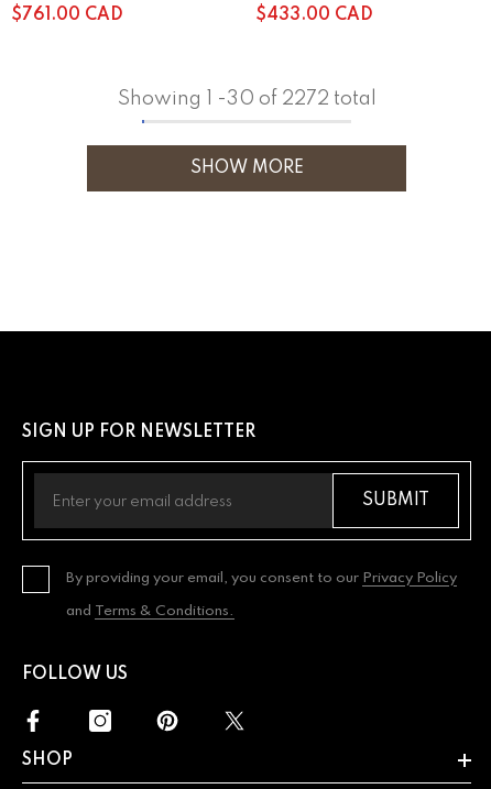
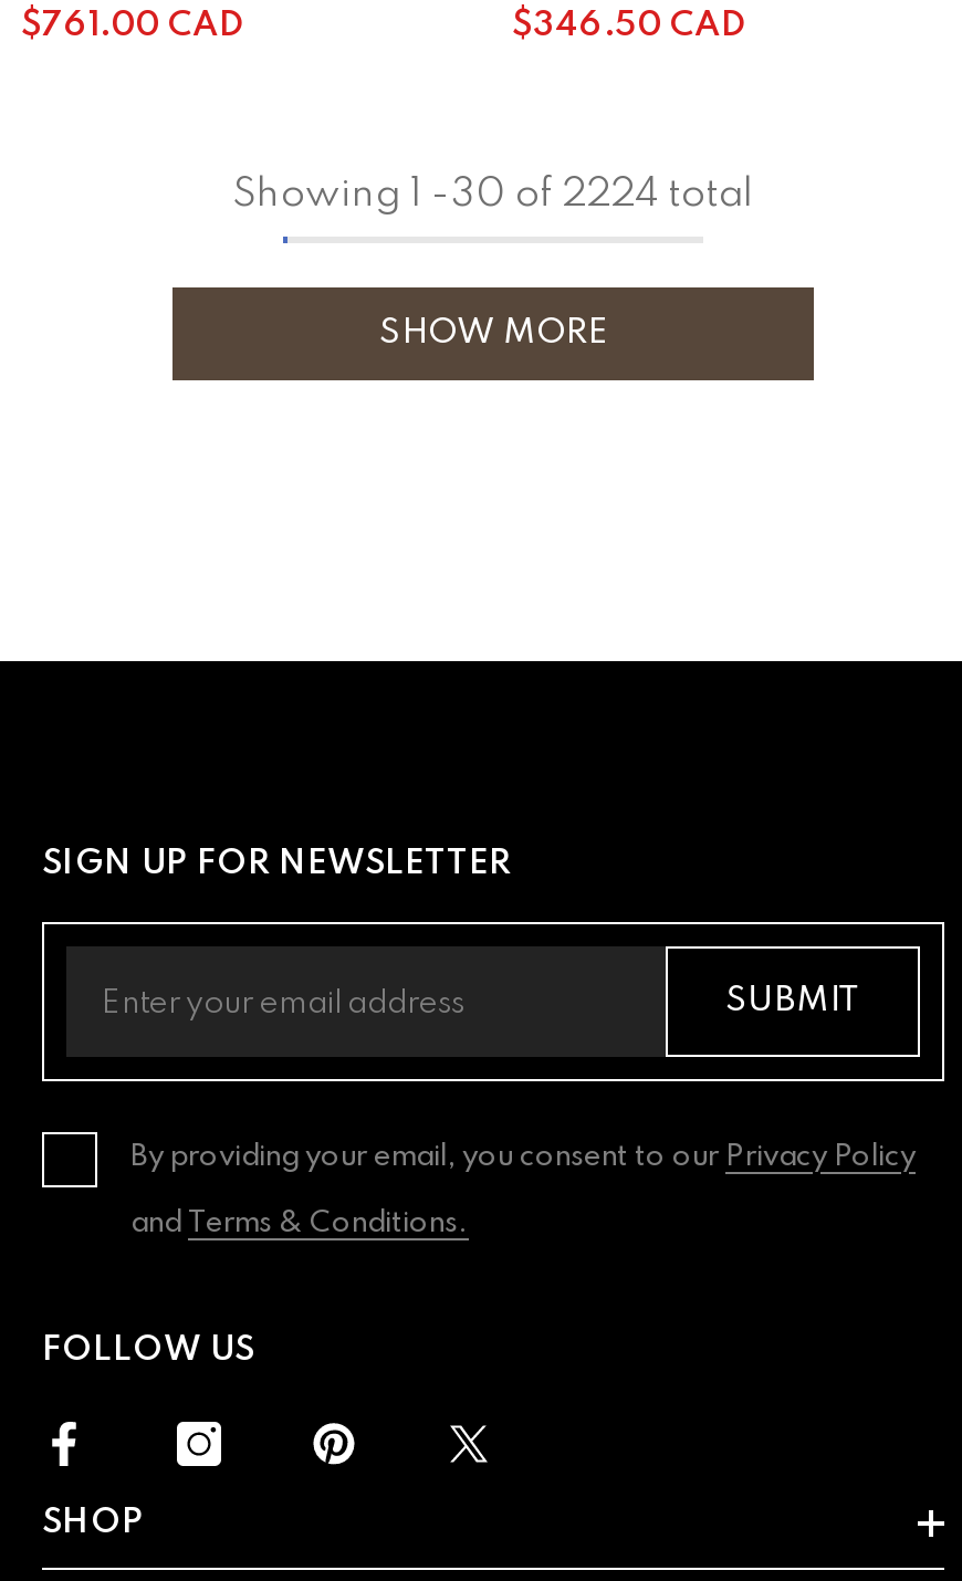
[255,7,373,25] $433.00 CAD -> [511,10,747,45] $346.50 CAD
[117,89,376,109] Showing 1 - 30 of 2272 total -> [232,175,754,215] Showing 1 - 30 of 2224 total

